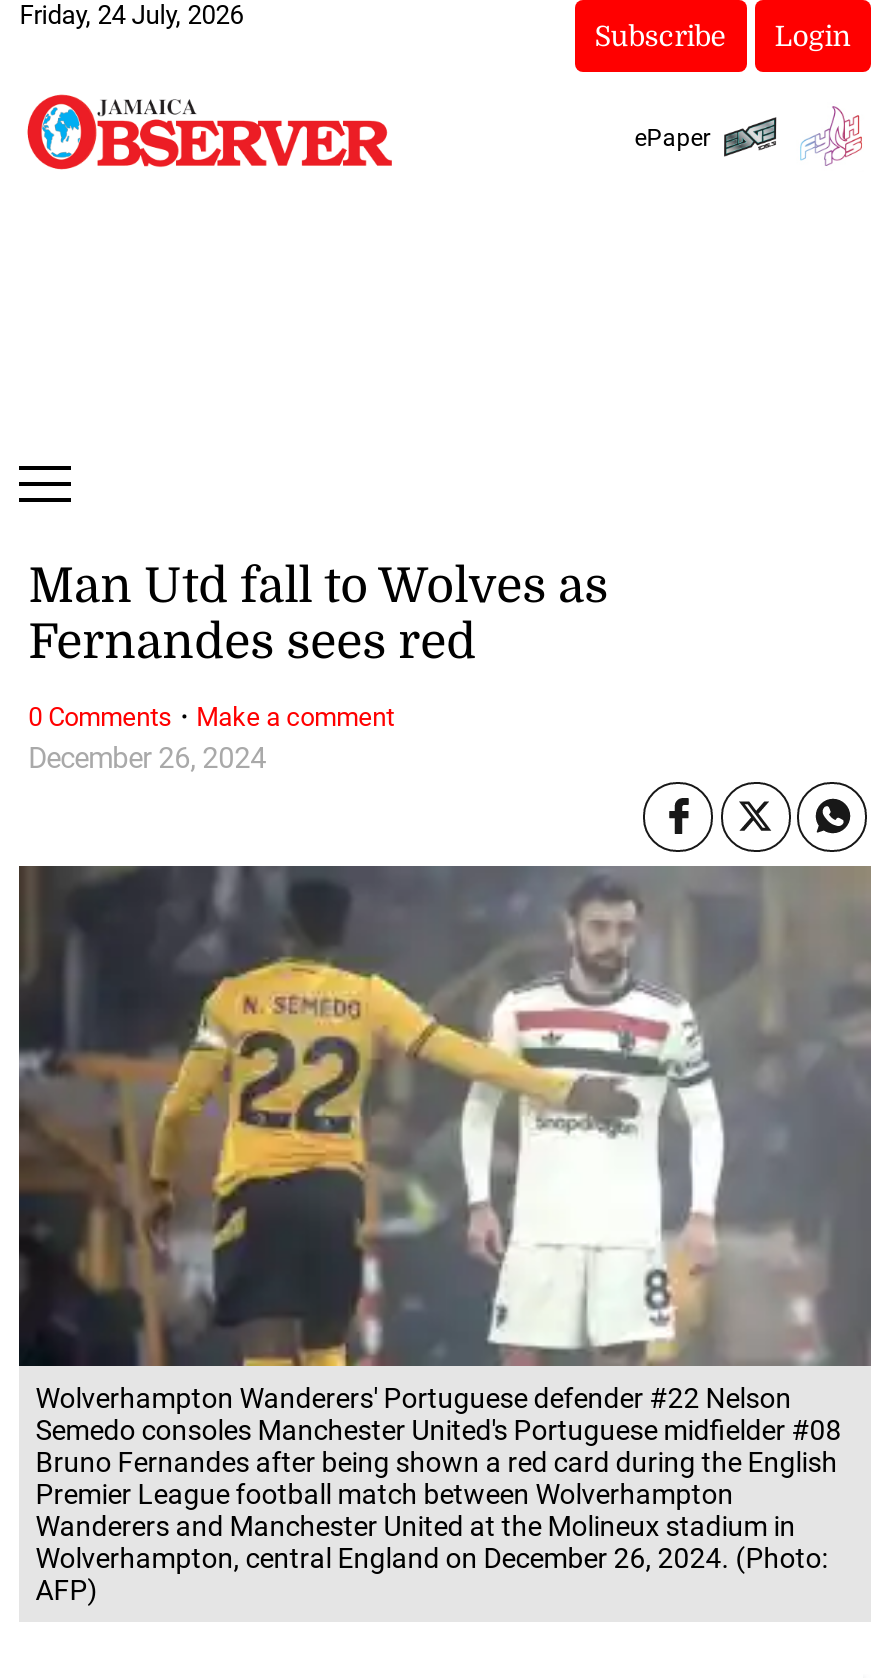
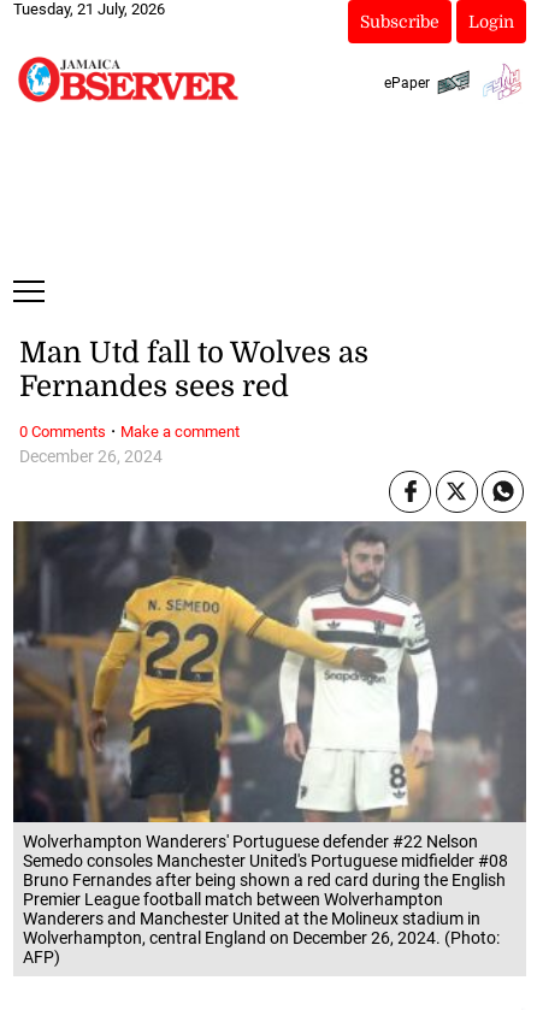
[19,0,243,30] Friday, 24 July, 2026 -> [13,0,165,18] Tuesday, 21 July, 2026

